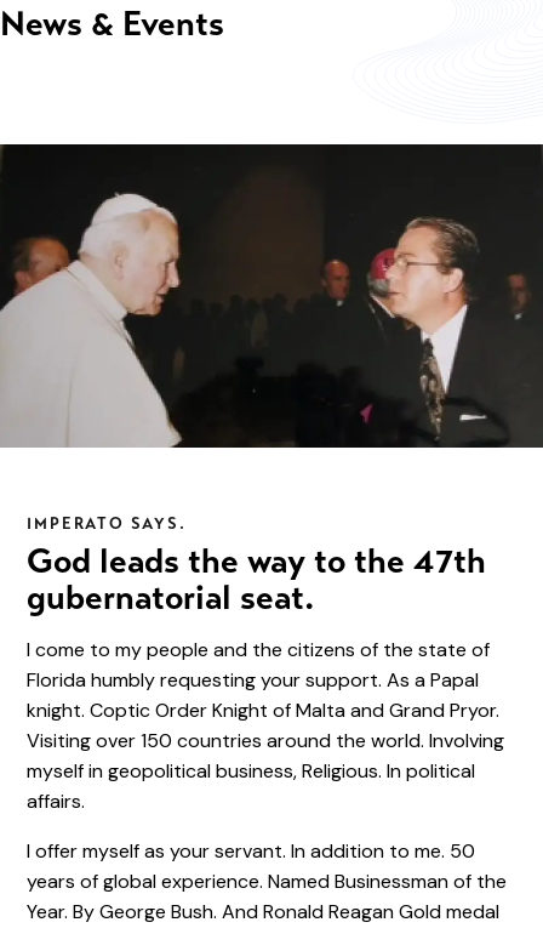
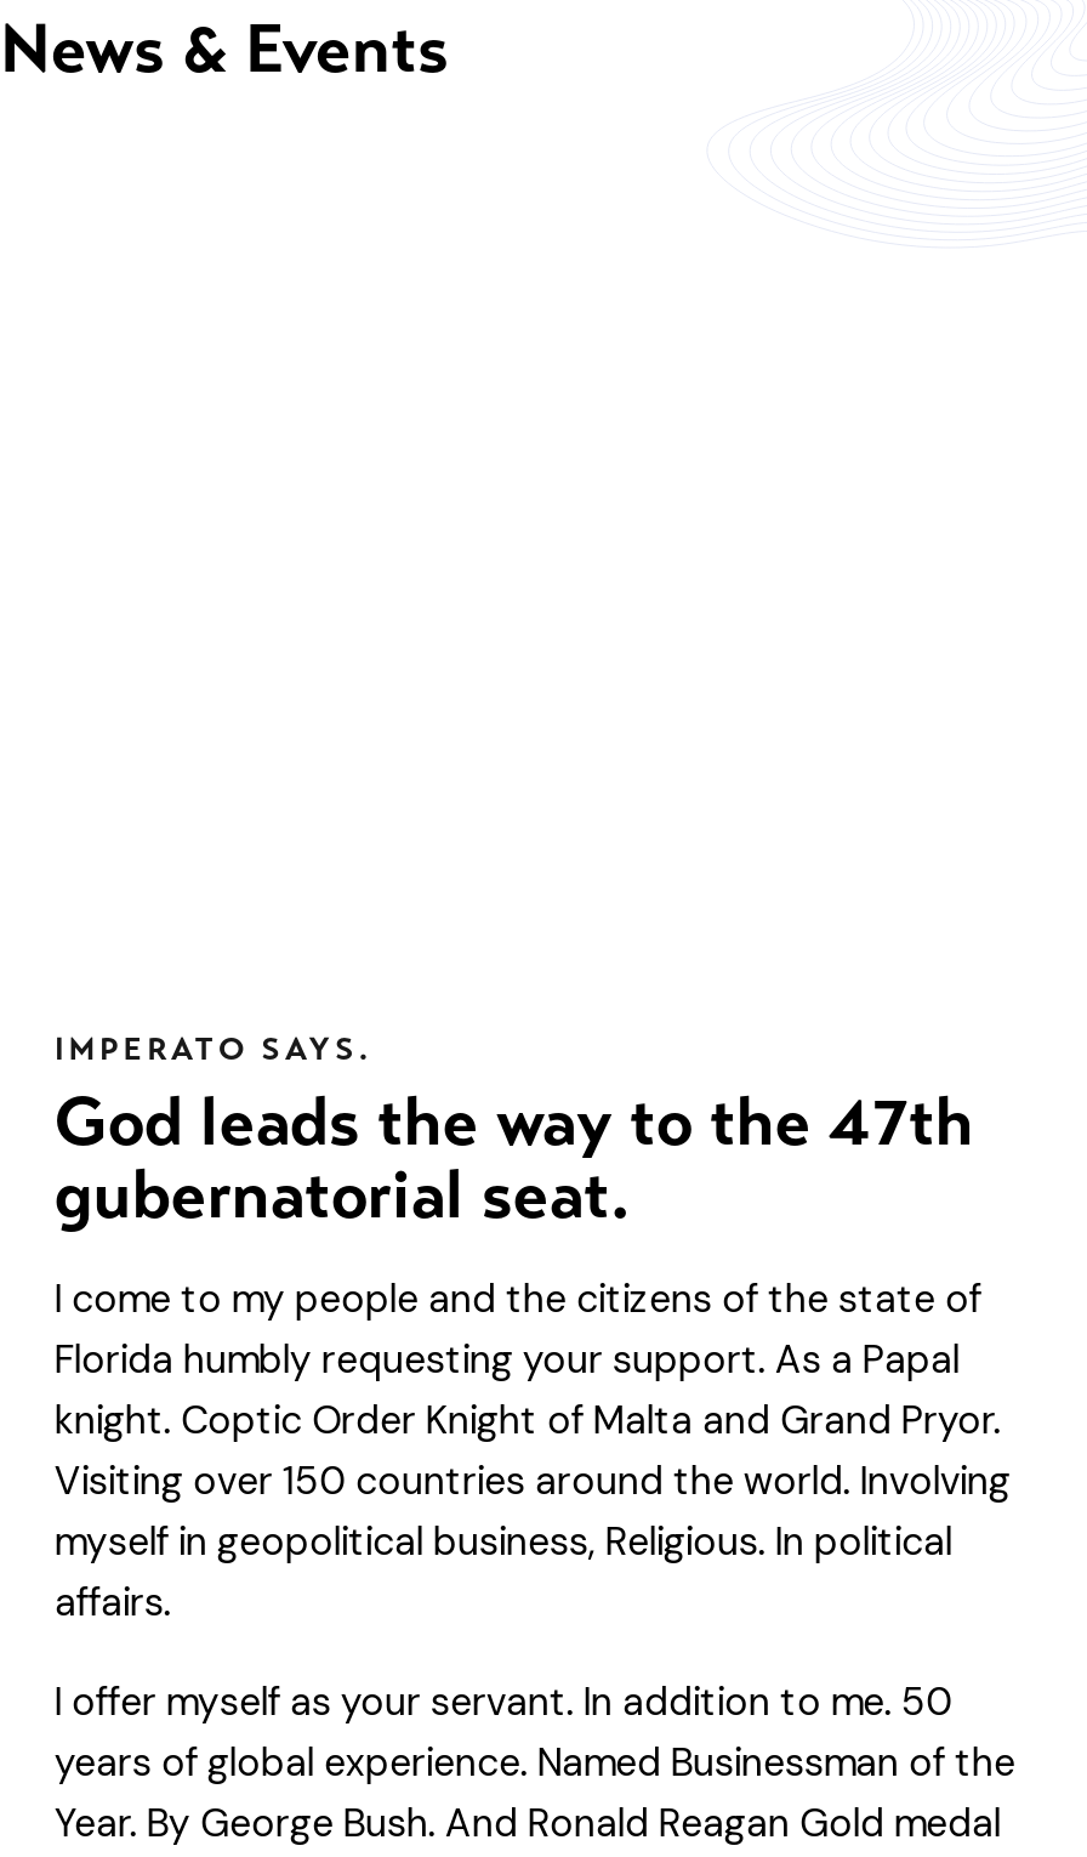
[4,143,539,449] [image] -> none

